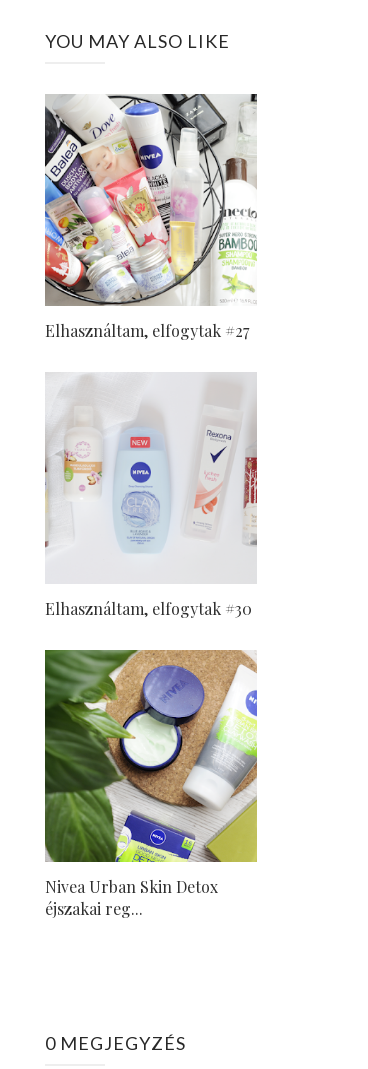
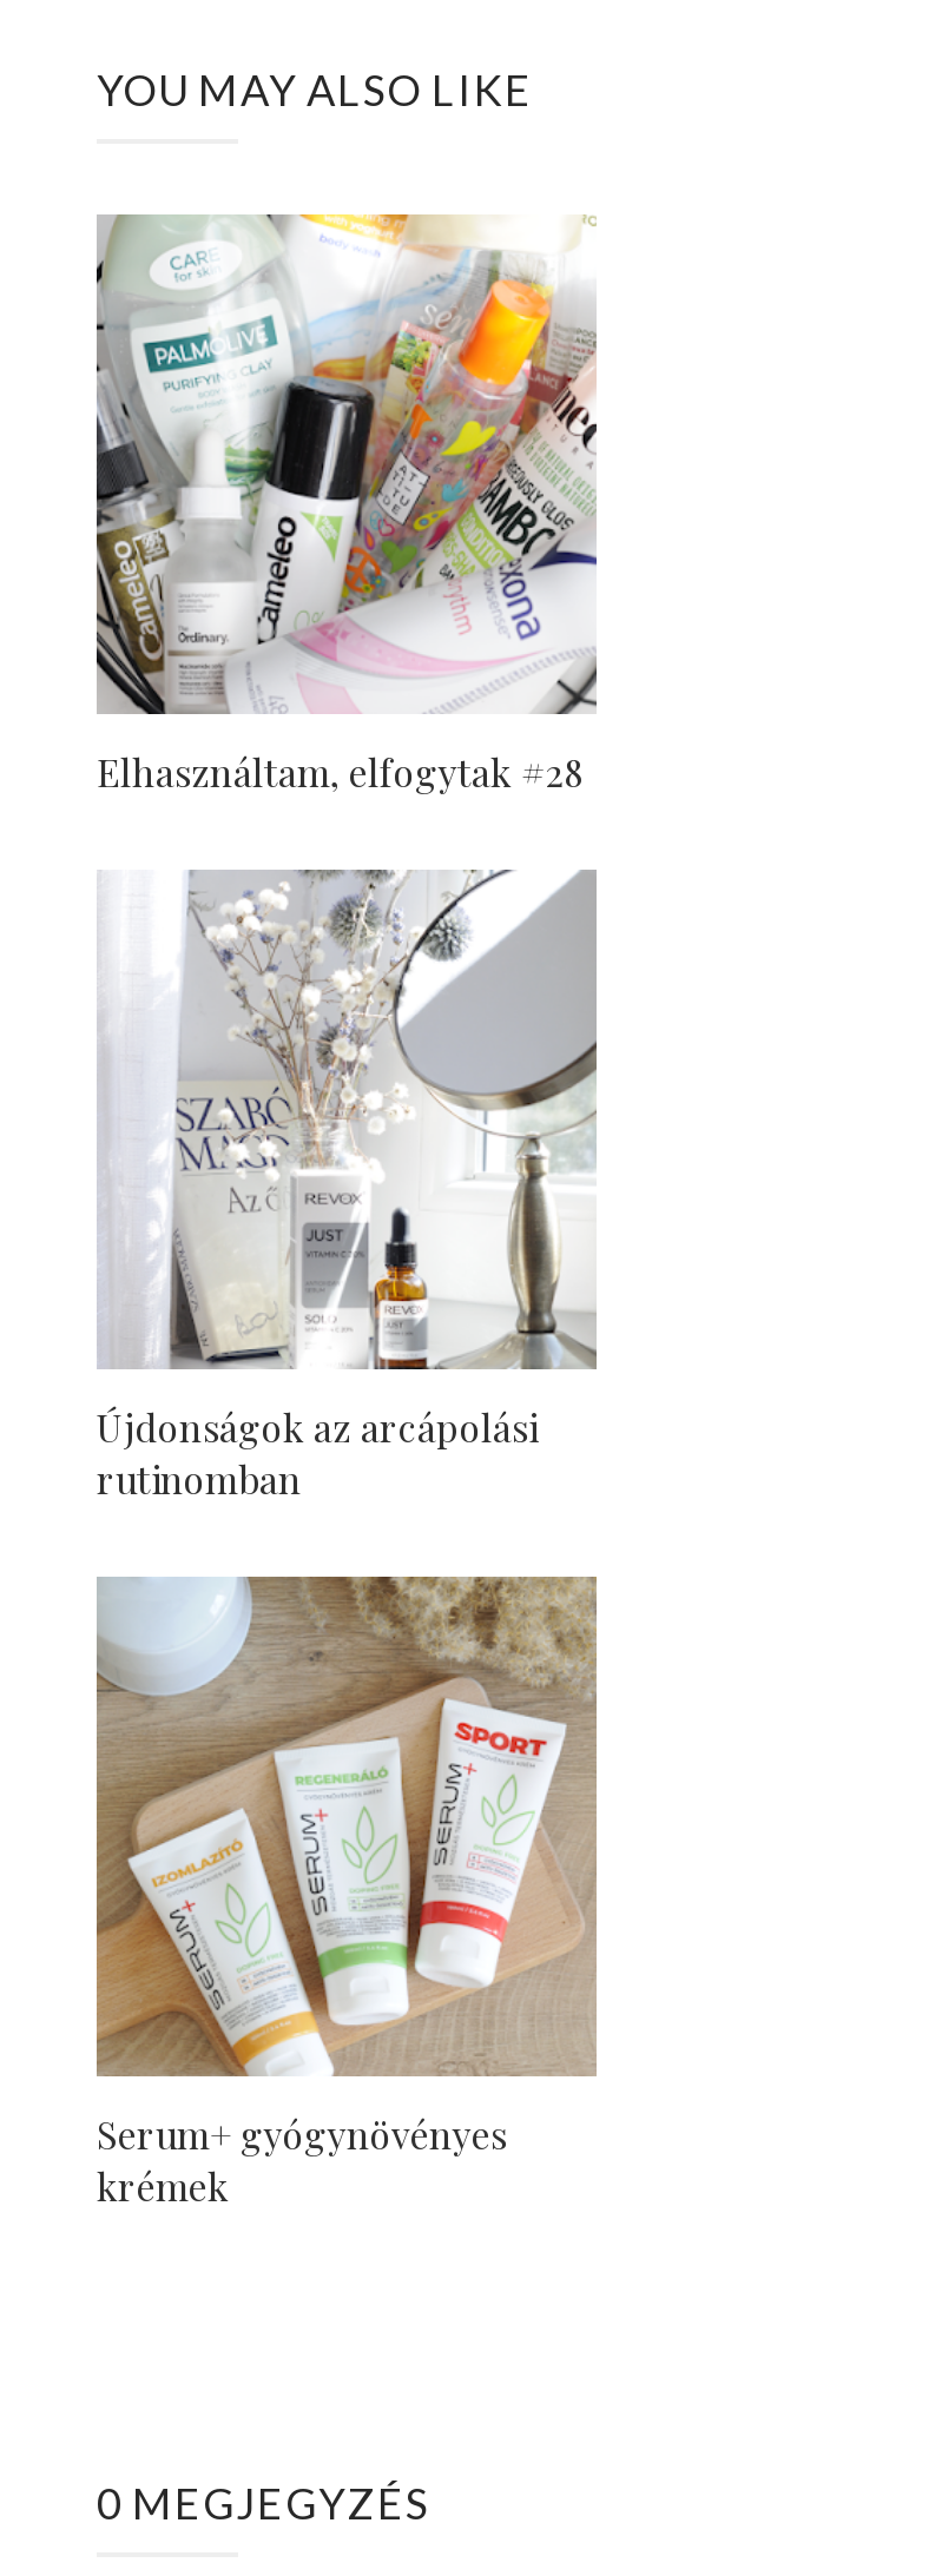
[44,93,258,341] [image] | Elhasználtam, elfogytak #27 -> [94,212,599,797] [image] | Elhasználtam, elfogytak #28
[45,372,258,619] [image] | Elhasználtam, elfogytak #30 -> [97,867,597,1504] [image] | Újdonságok az arcápolási | rutinomban
[44,649,257,919] [image] | Nivea Urban Skin Detox | éjszakai reg... -> [94,1574,599,2211] [image] | Serum+ gyógynövényes | krémek

